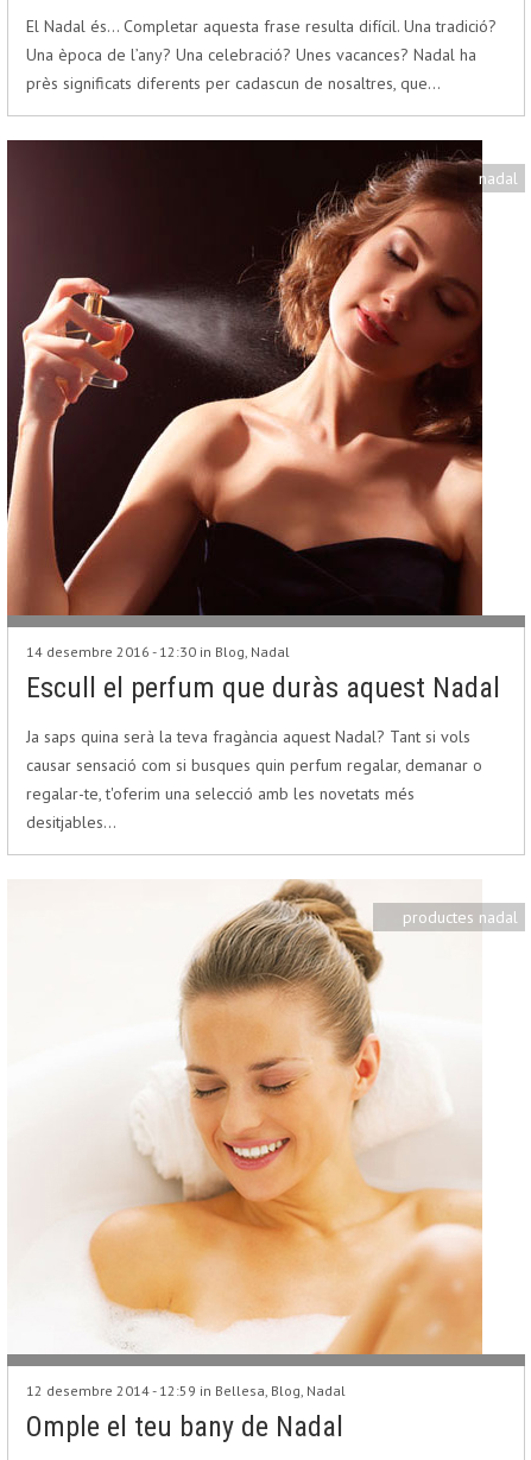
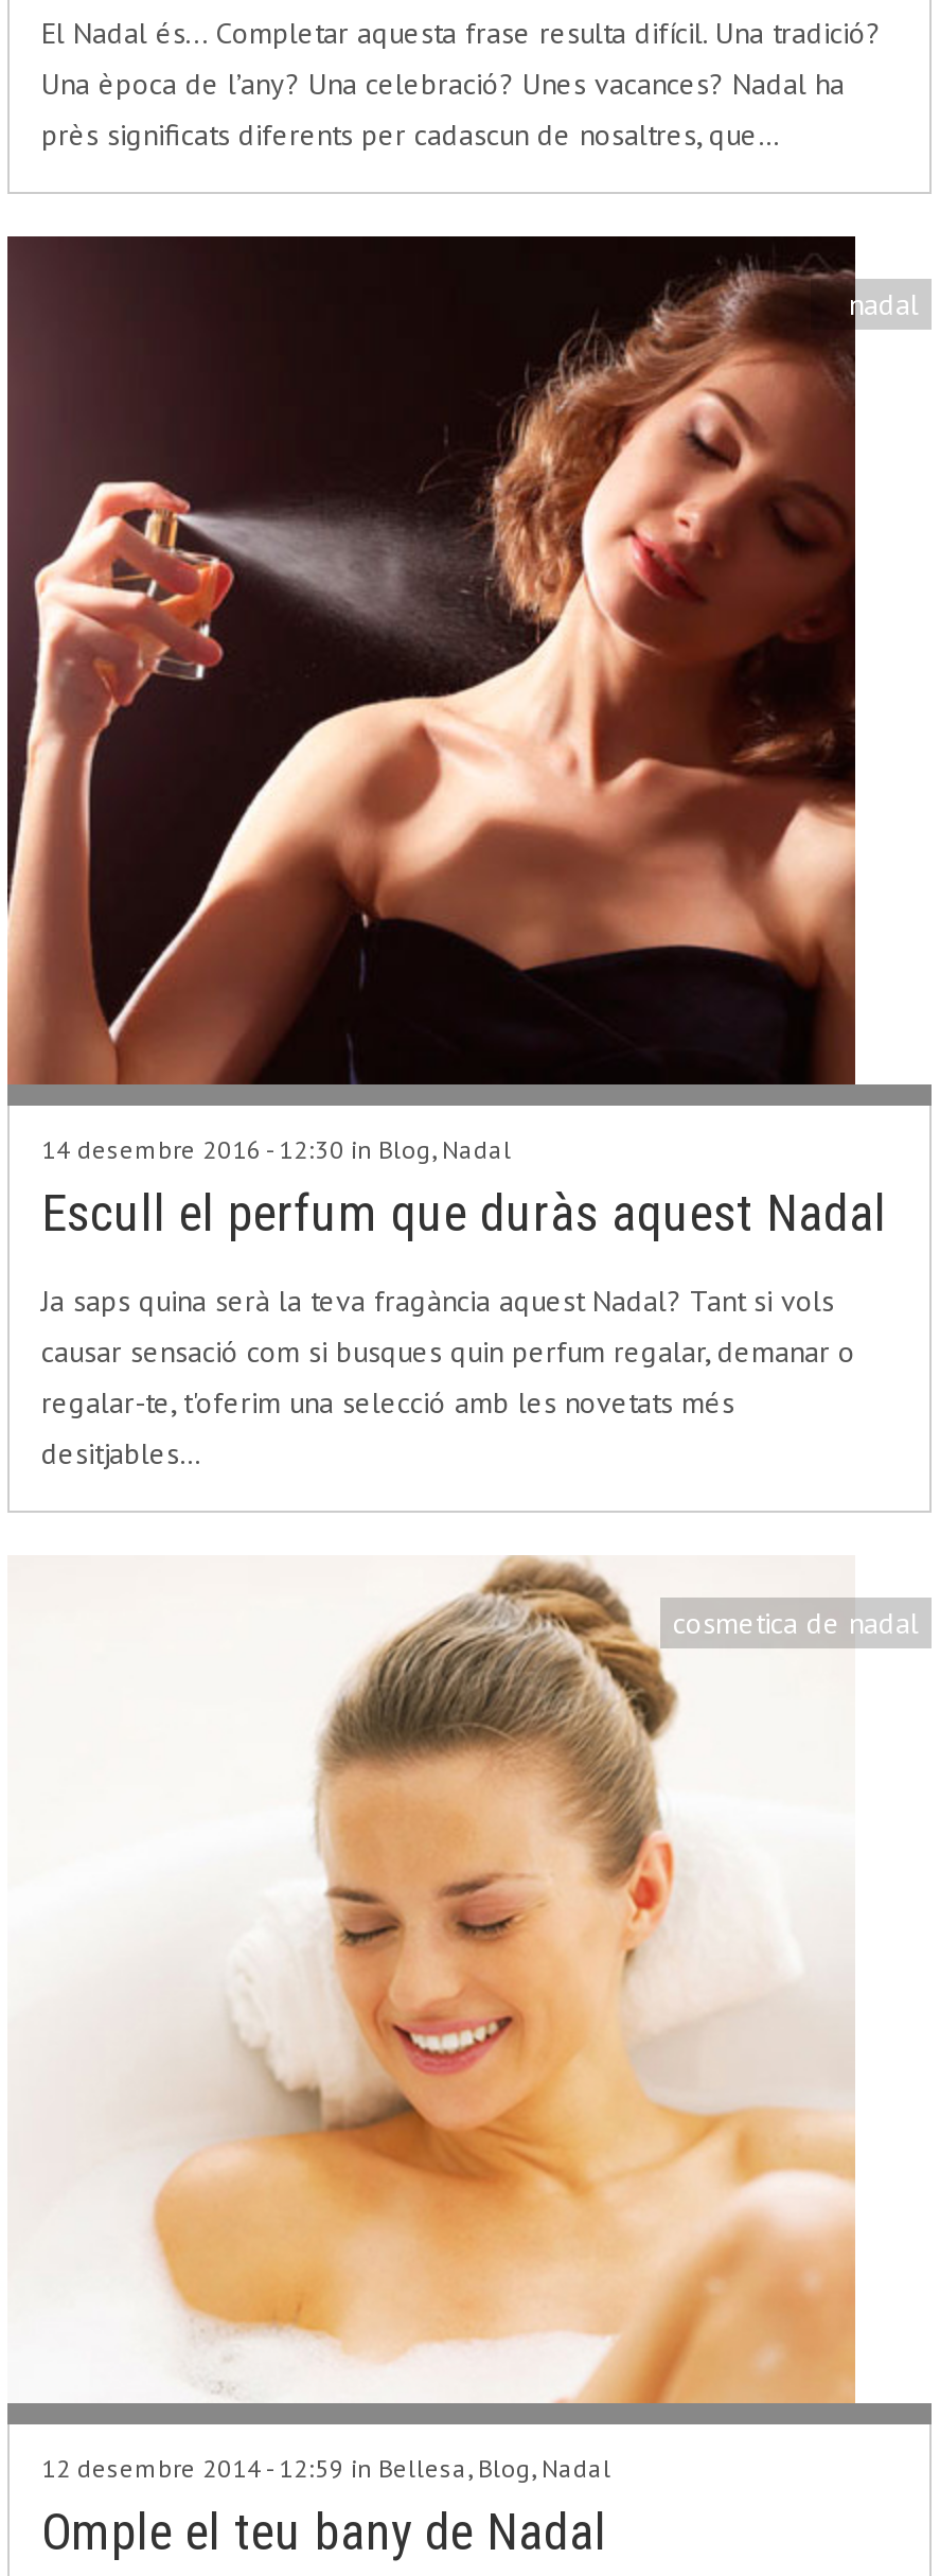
[403,906,518,928] productes nadal -> [673,1604,919,1642] cosmetica de nadal

